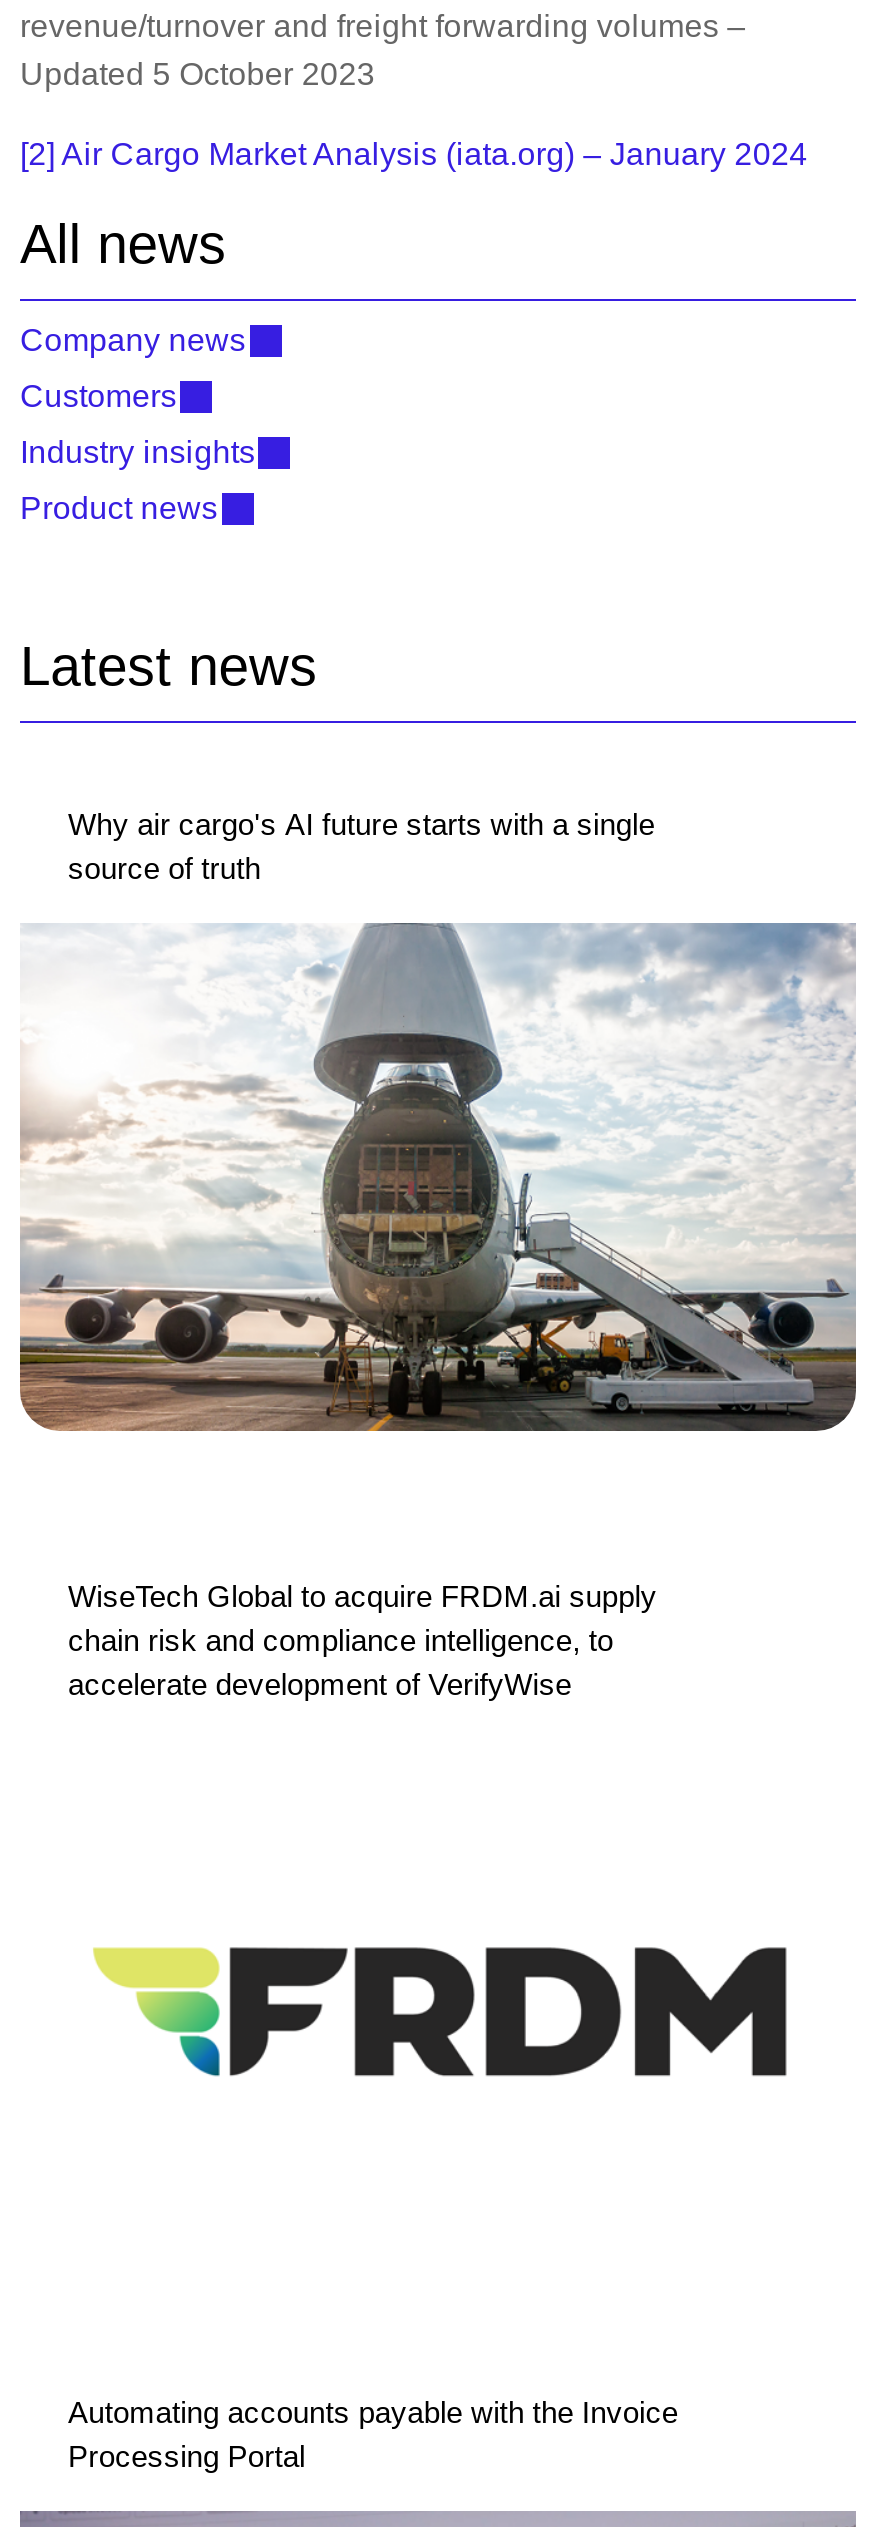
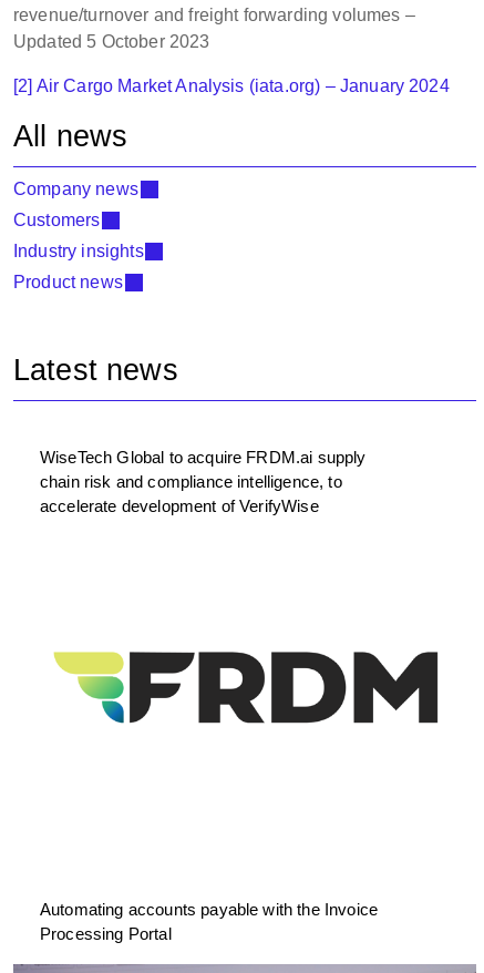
[68,807,655,885] Why air cargo's AI future starts with a single | source of truth -> none
[18,921,858,1433] [image] -> none

